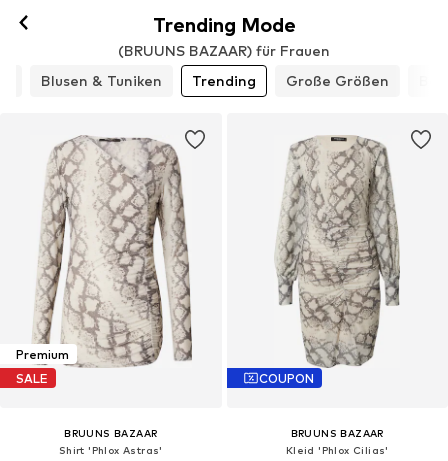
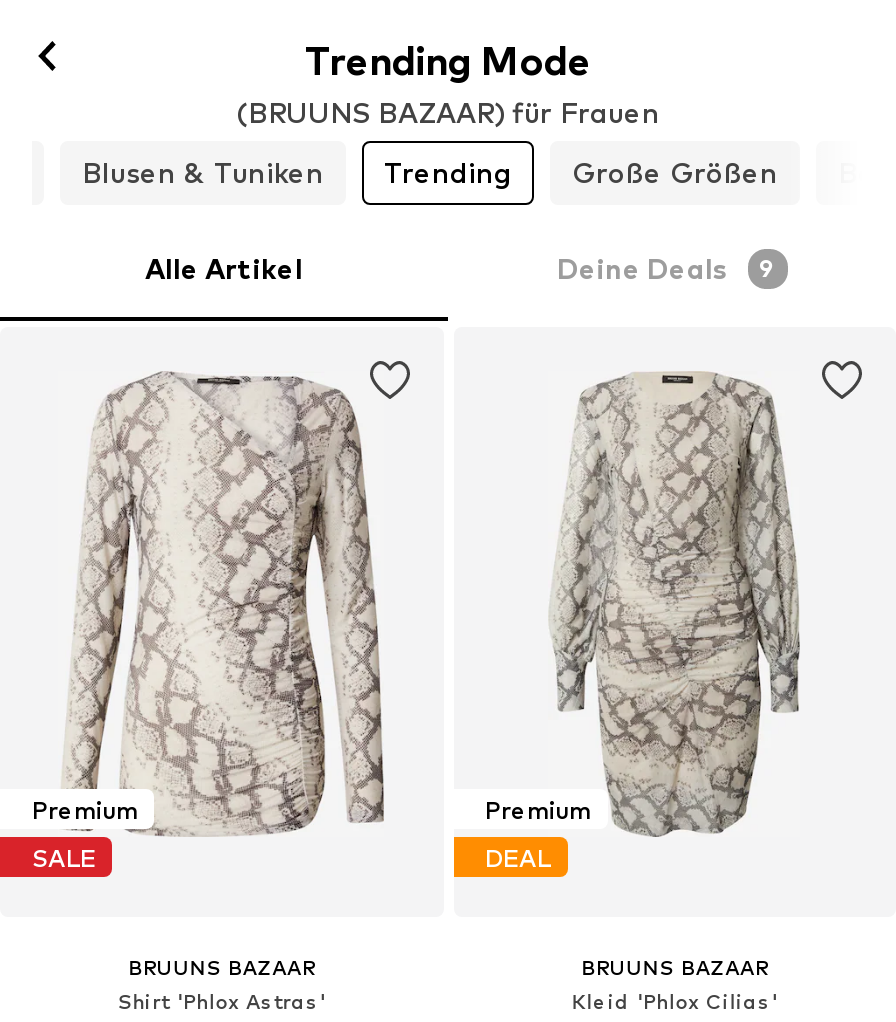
none -> [145,251,775,285] Alle Artikel | Deine Deals | 9
[258,371,313,386] COUPON -> [485,795,591,873] Premium | DEAL

